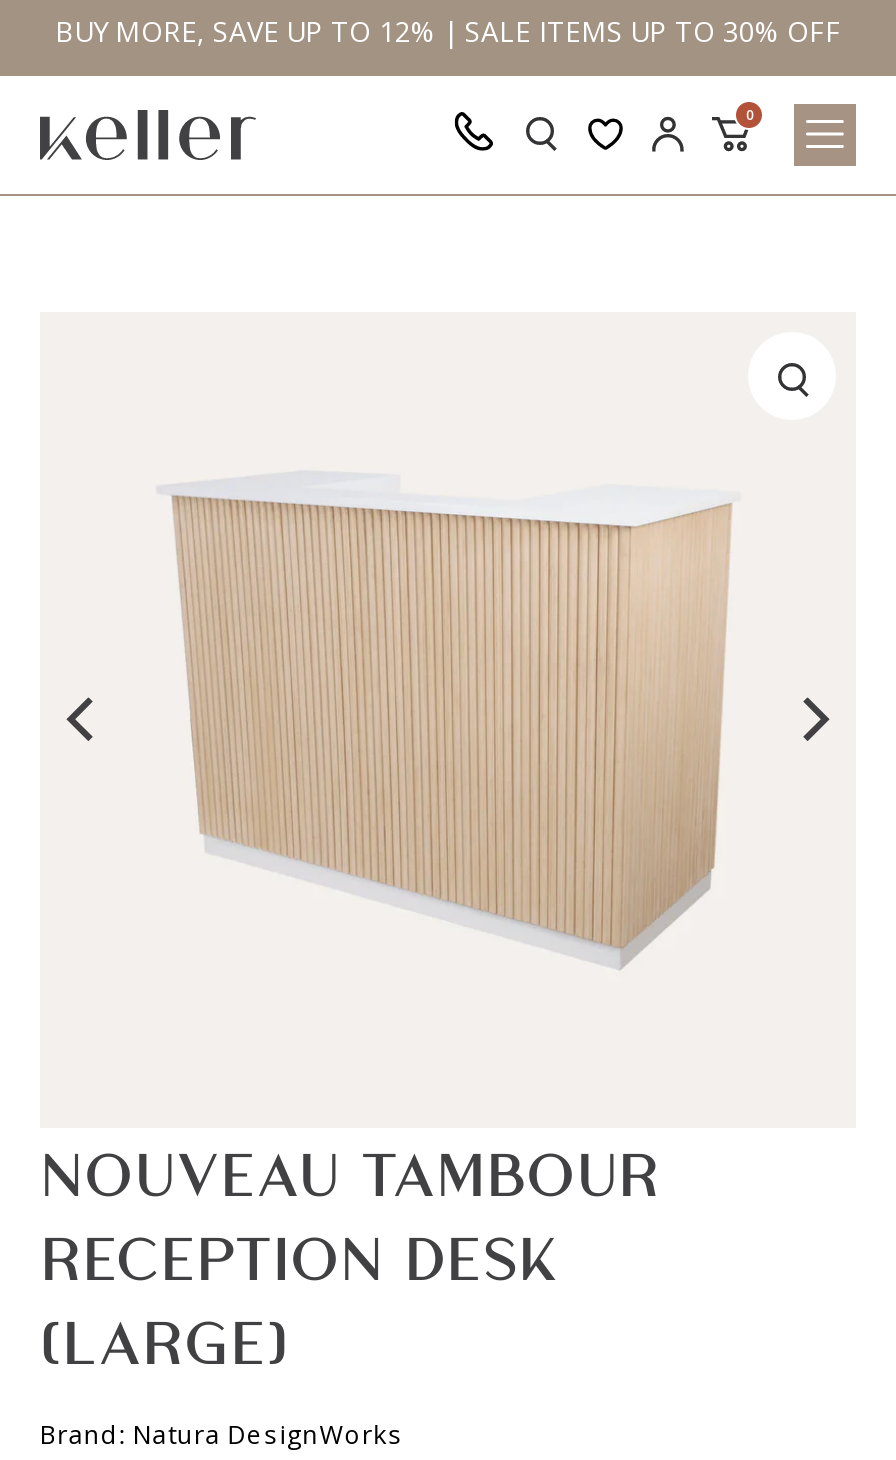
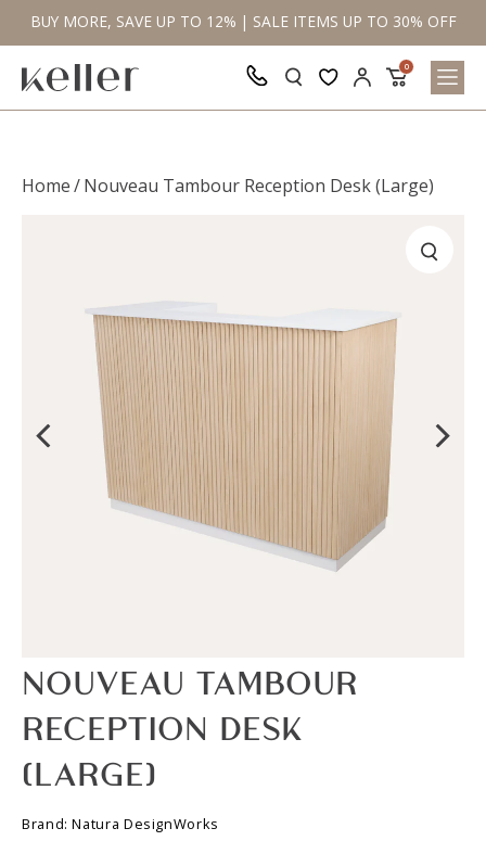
none -> [22,173,434,197] Home / Nouveau Tambour Reception Desk (Large)

